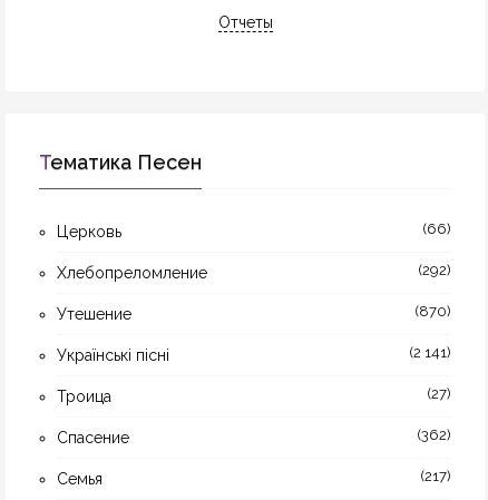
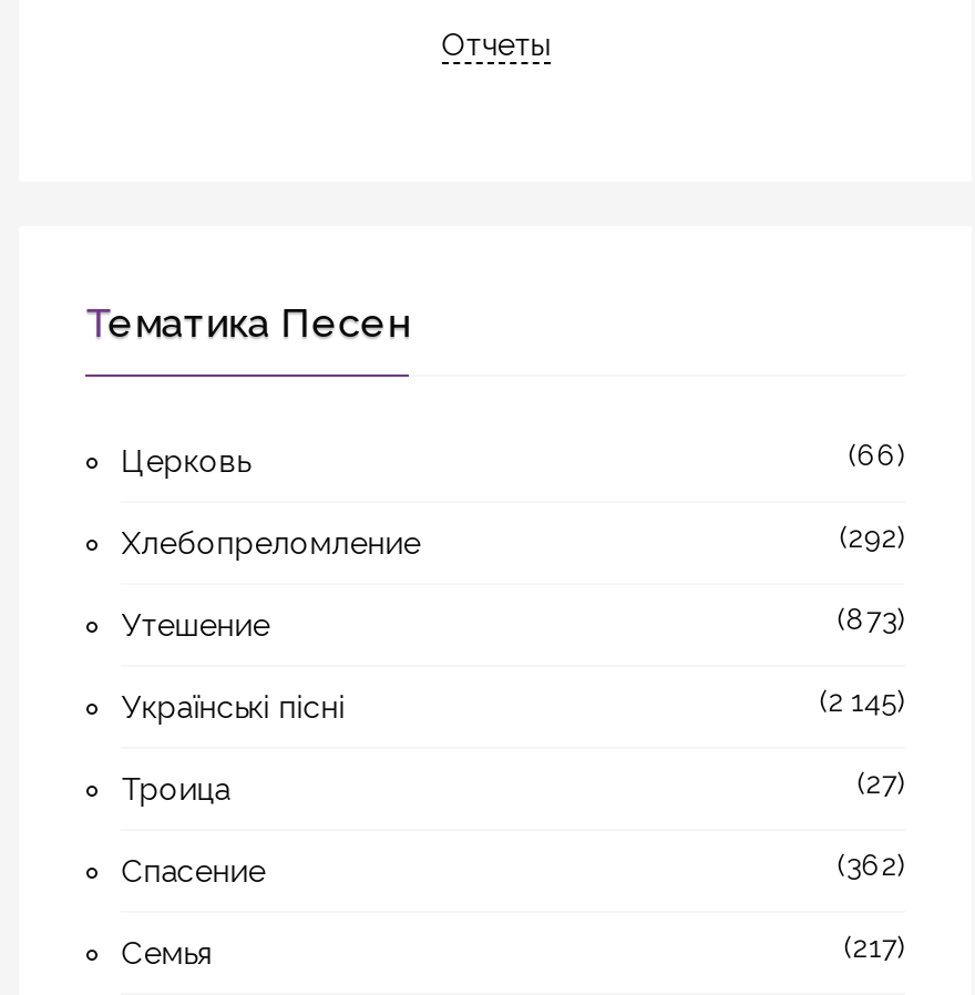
[415,303,452,320] (870) -> [837,603,906,636] (873)
[409,344,452,361] (2 141) -> [819,685,906,718] (2 145)

